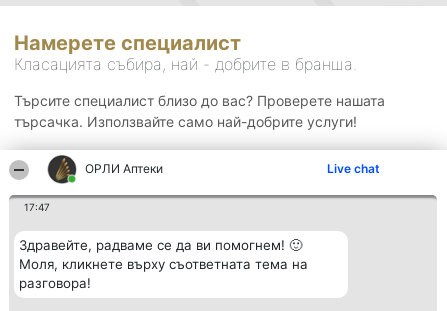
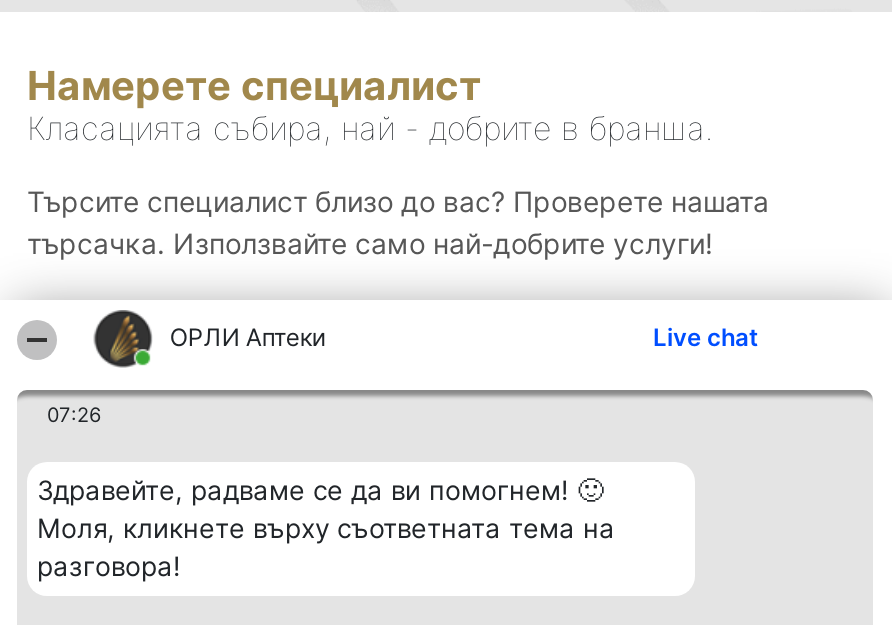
[24,201,50,213] 17:47 -> [47,402,101,426] 07:26

